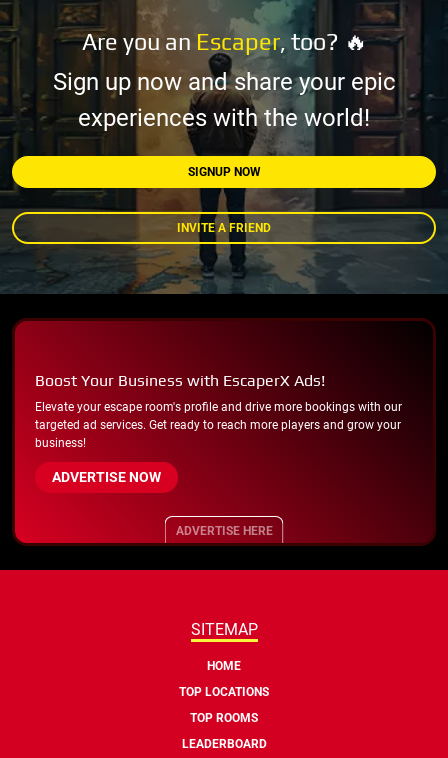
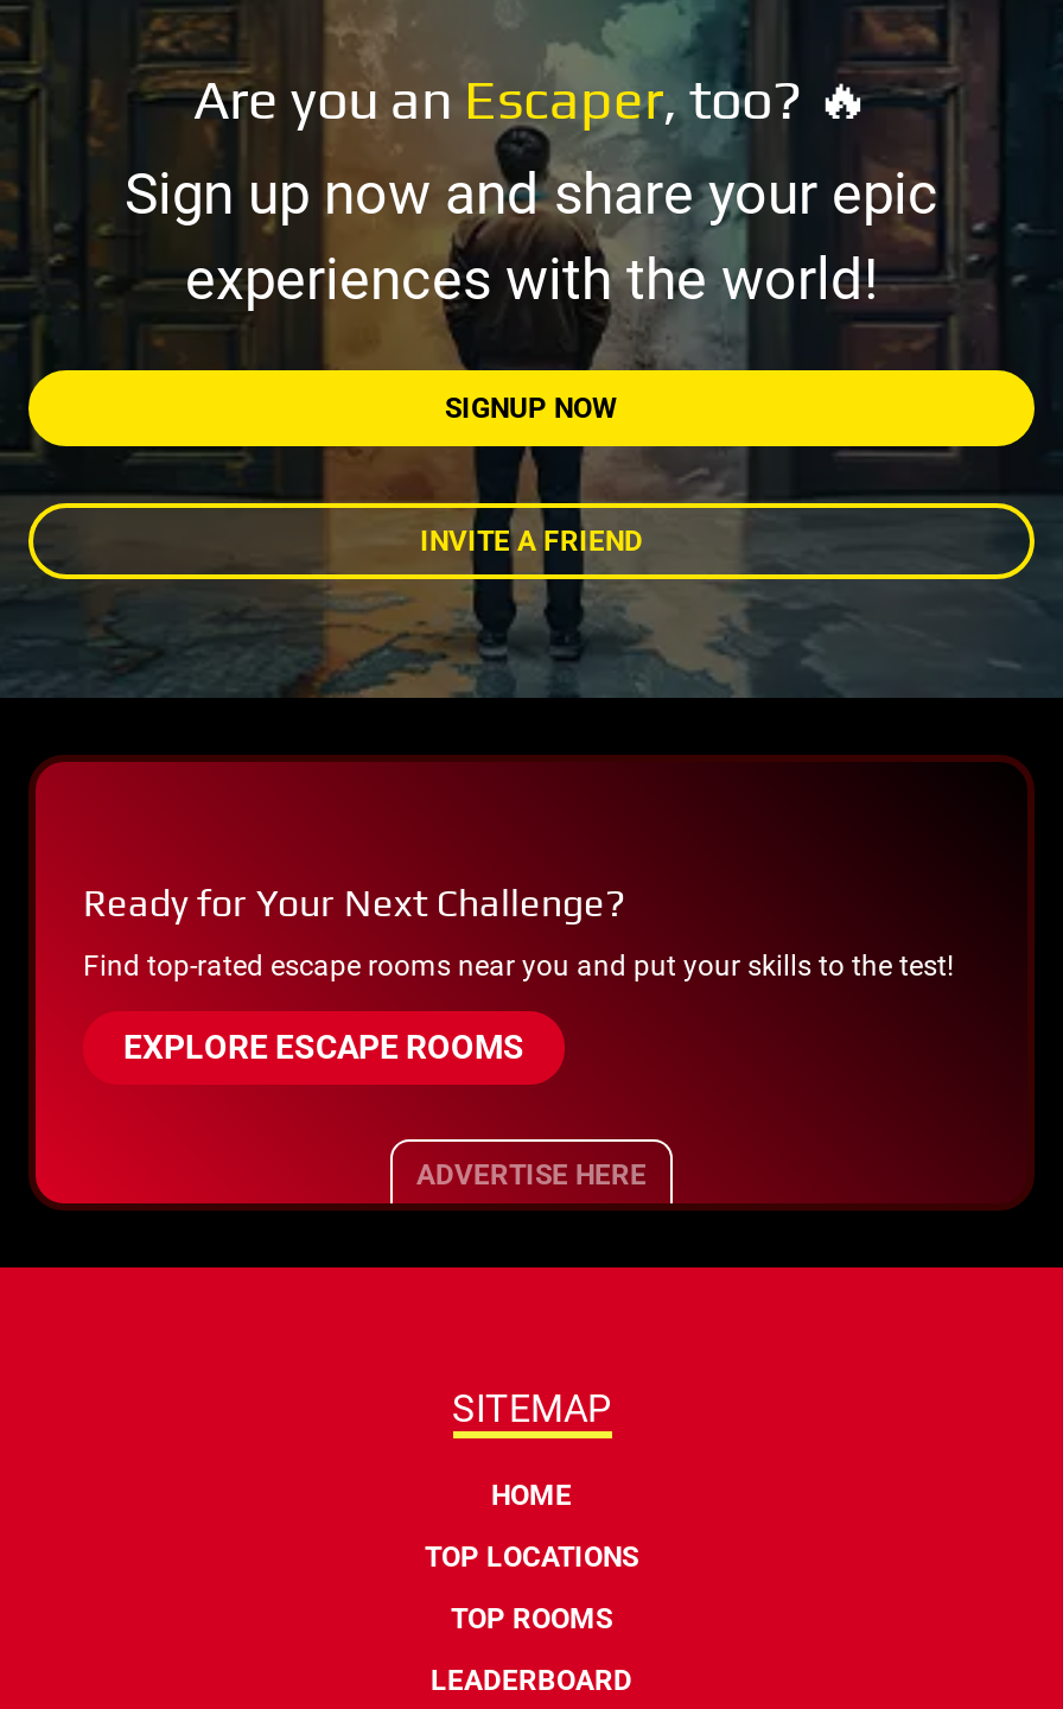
[35,371,325,390] Boost Your Business with EscaperX Ads! -> [83,880,626,925] Ready for Your Next Challenge?
[35,400,402,450] Elevate your escape room's profile and drive more bookings with our | targeted ad services. Get ready to reach more players and grow your | business! -> [83,949,954,982] Find top-rated escape rooms near you and put your skills to the test!
[52,469,161,485] ADVERTISE NOW -> [123,1027,524,1065] EXPLORE ESCAPE ROOMS

